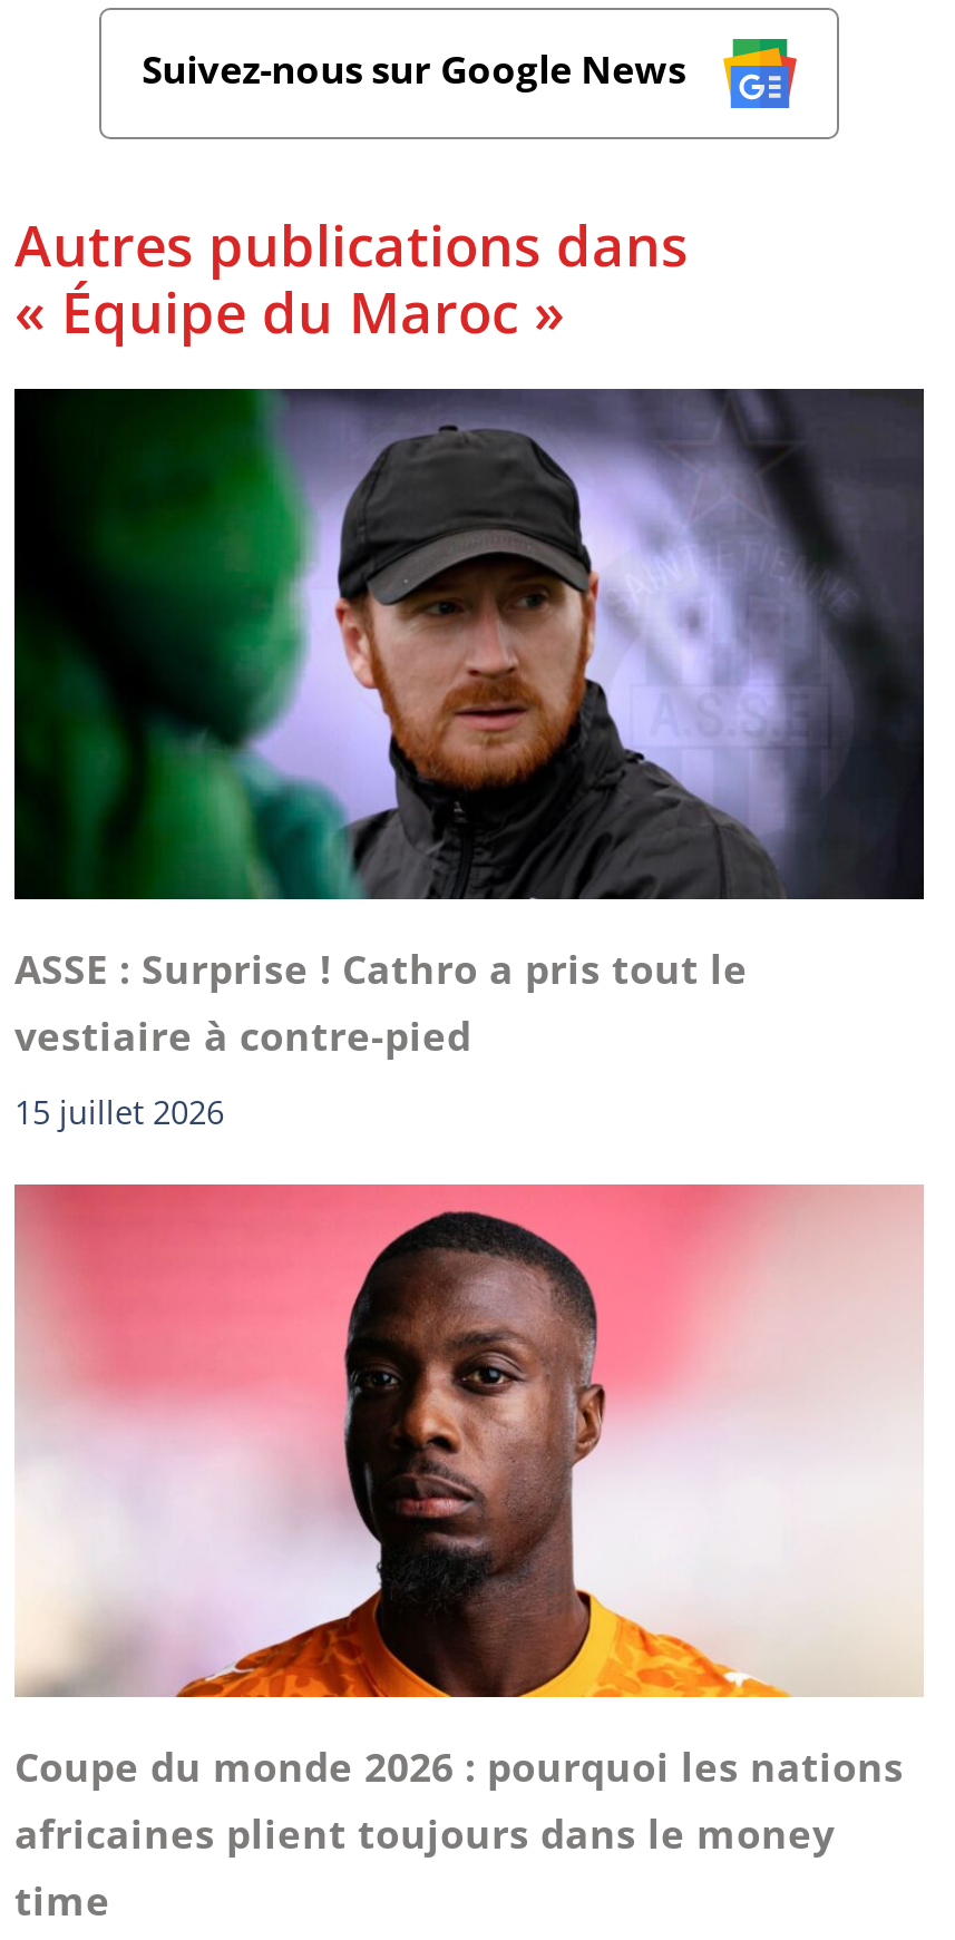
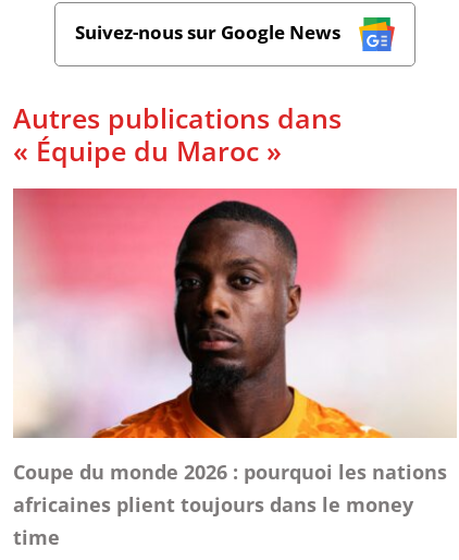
[12,387,926,1133] [image] | ASSE : Surprise ! Cathro a pris tout le | vestiaire à contre-pied | 15 juillet 2026 -> none

